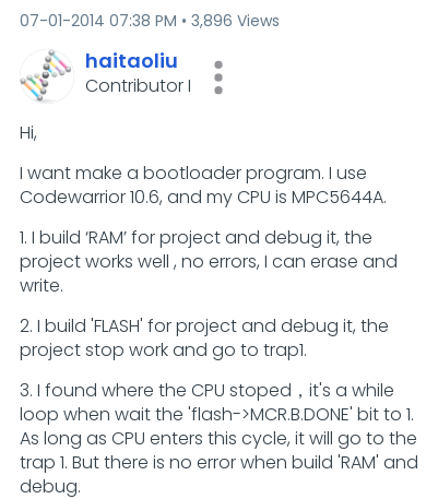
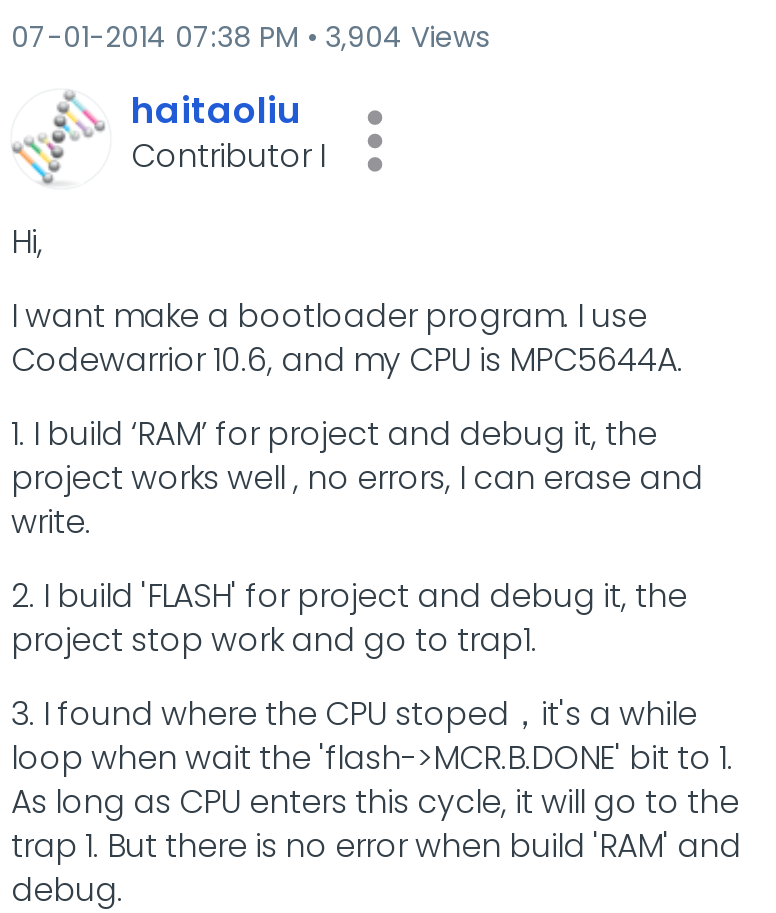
[20,10,280,32] 07-01-2014 07:38 PM 3,896 Views -> [11,17,489,57] 07-01-2014 07:38 PM 3,904 Views

